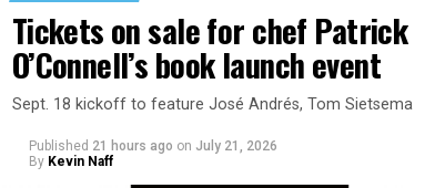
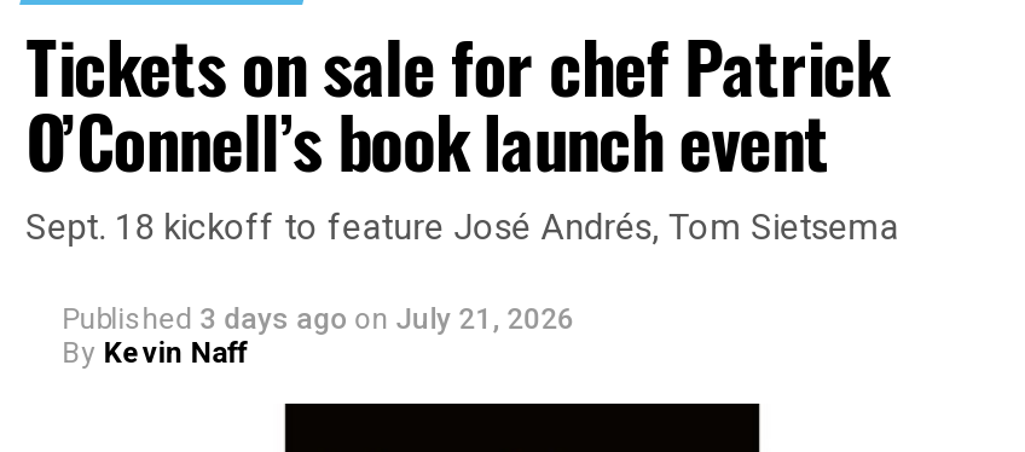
[29,138,277,154] Published 21 hours ago on July 21, 2026 -> [62,302,575,336] Published 3 days ago on July 21, 2026

